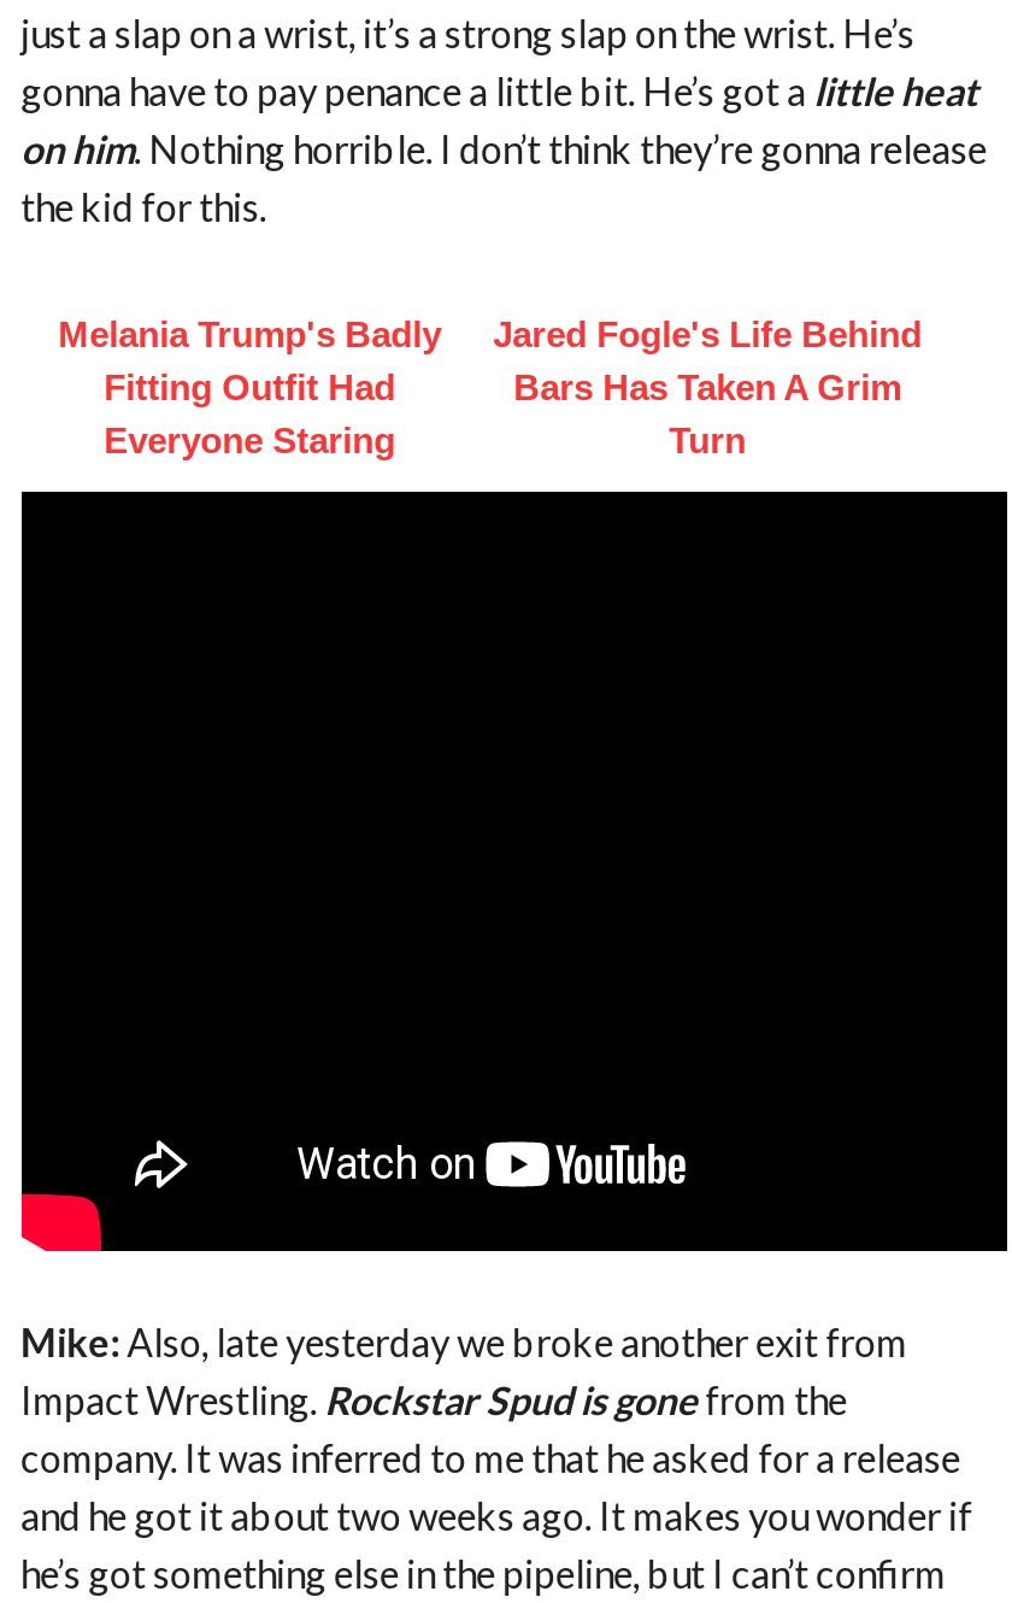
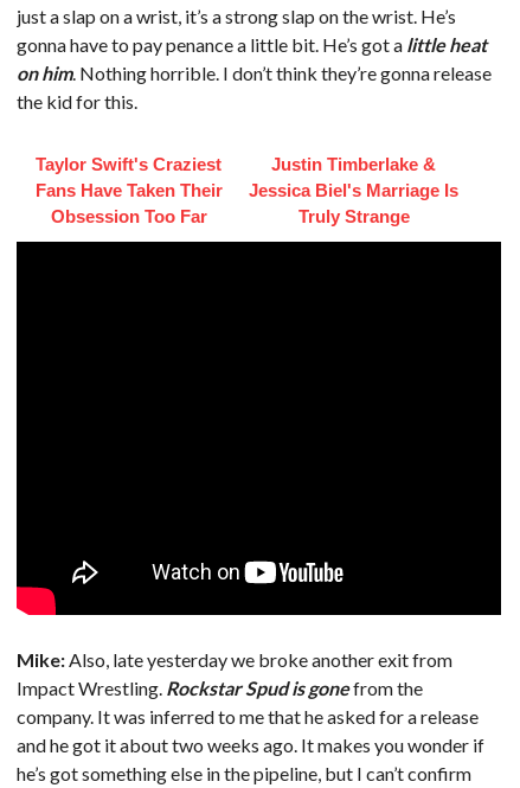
[58,313,441,460] Melania Trump's Badly | Fitting Outfit Had | Everyone Staring -> [35,154,222,226] Taylor Swift's Craziest | Fans Have Taken Their | Obsession Too Far
[493,313,922,460] Jared Fogle's Life Behind | Bars Has Taken A Grim | Turn -> [249,154,459,226] Justin Timberlake & | Jessica Biel's Marriage Is | Truly Strange

